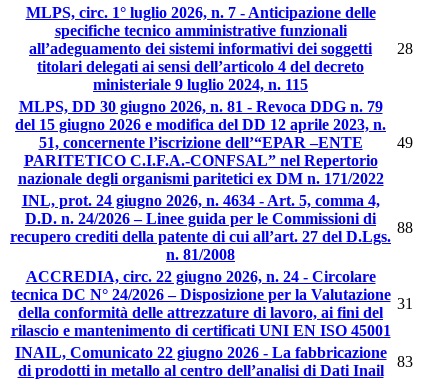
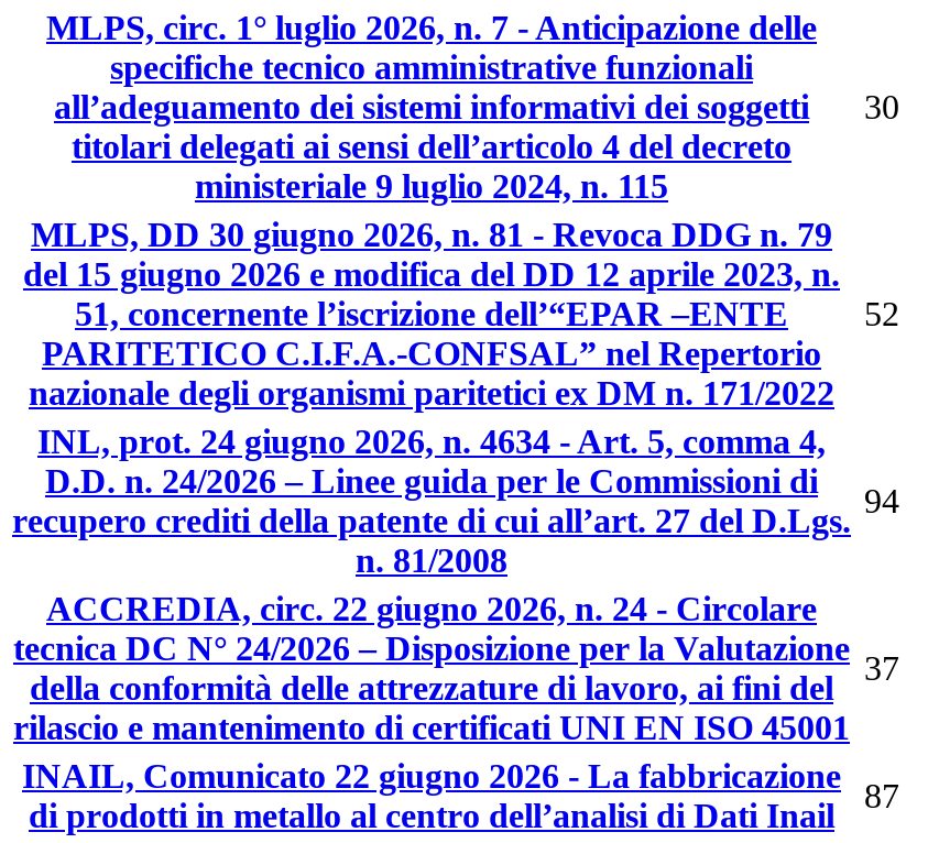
[29,40,413,57] all’adeguamento dei sistemi informativi dei soggetti 28 -> [54,88,899,125] all’adeguamento dei sistemi informativi dei soggetti 30
[397,134,413,151] 49 -> [864,294,899,332] 52
[397,219,413,236] 88 -> [864,482,899,519] 94
[397,295,413,312] 31 -> [864,649,899,686] 37
[397,353,413,370] 83 -> [864,777,899,814] 87

